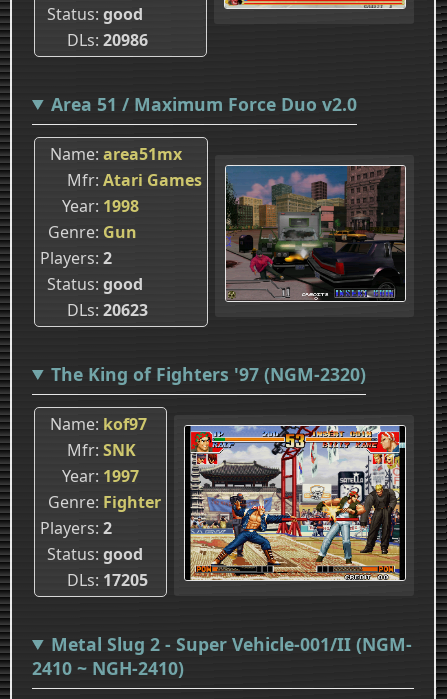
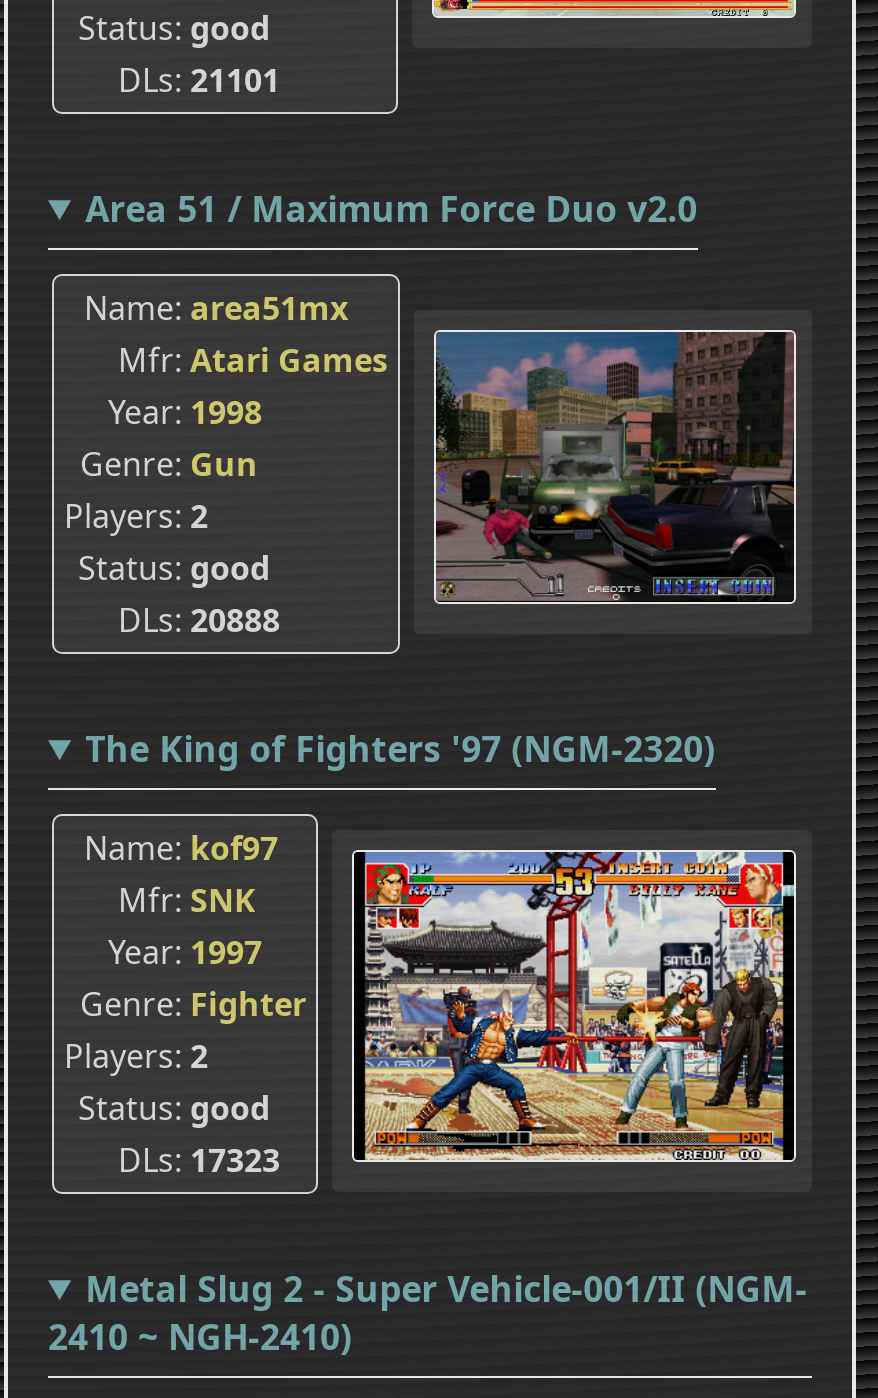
[67,29,148,51] DLs 20986 -> [118,58,280,102] DLs 21101
[67,299,148,321] DLs 20623 -> [118,598,280,642] DLs 20888
[67,569,148,591] DLs 17205 -> [118,1138,280,1182] DLs 17323

